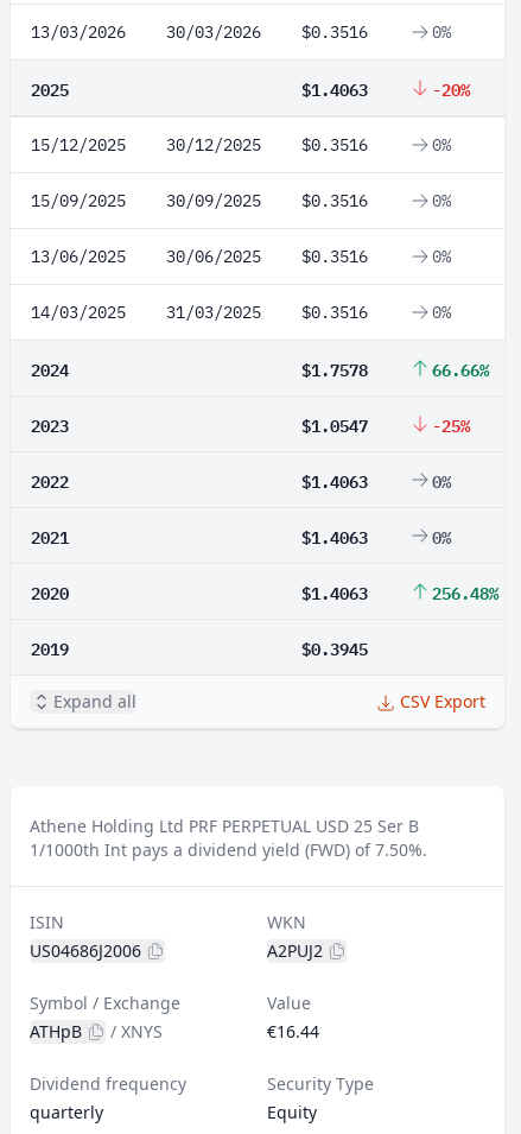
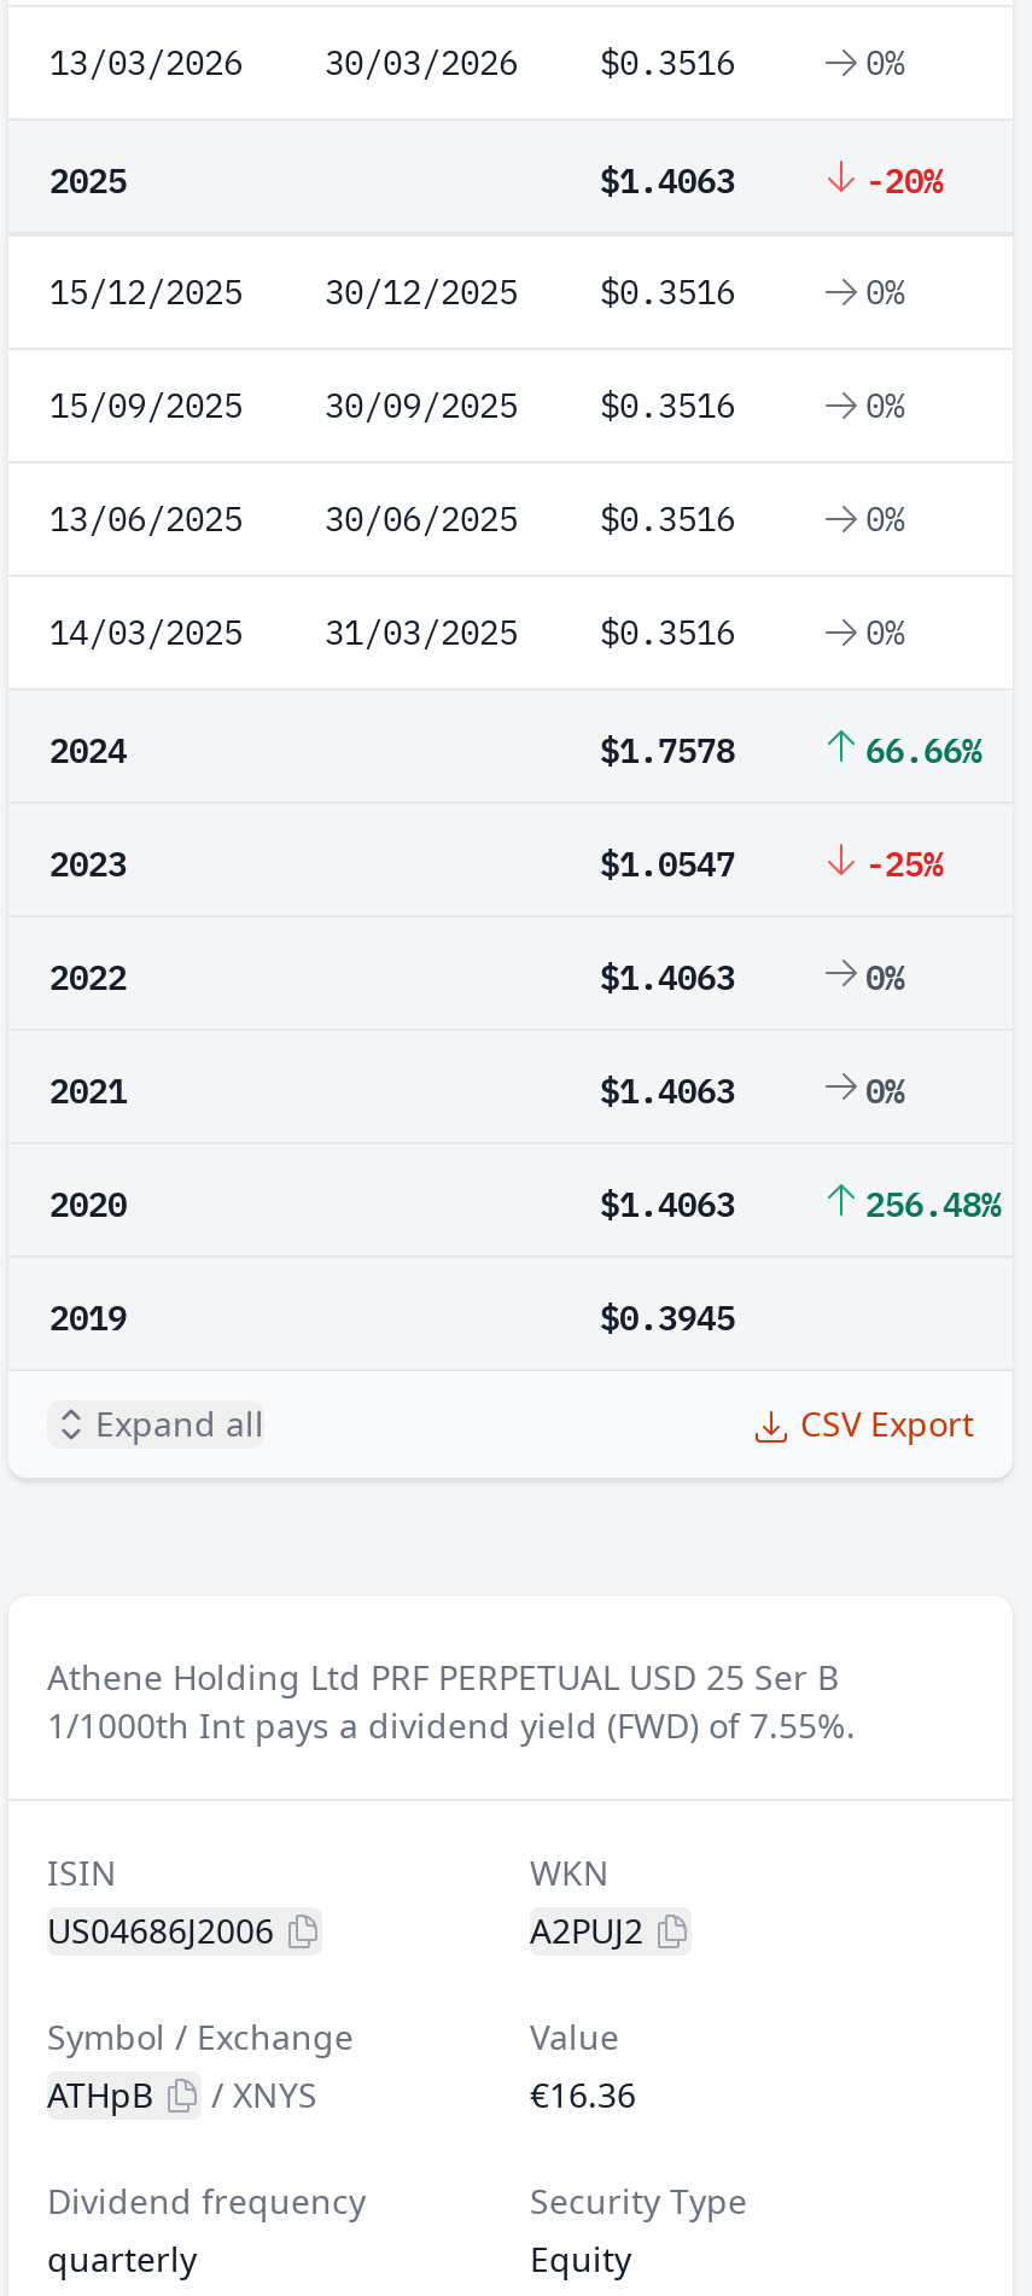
[30,838,427,861] 1/1000th Int pays a dividend yield (FWD) of 7.50%. -> [47,1702,856,1748] 1/1000th Int pays a dividend yield (FWD) of 7.55%.
[267,1020,319,1043] €16.44 -> [530,2071,636,2117] €16.36

